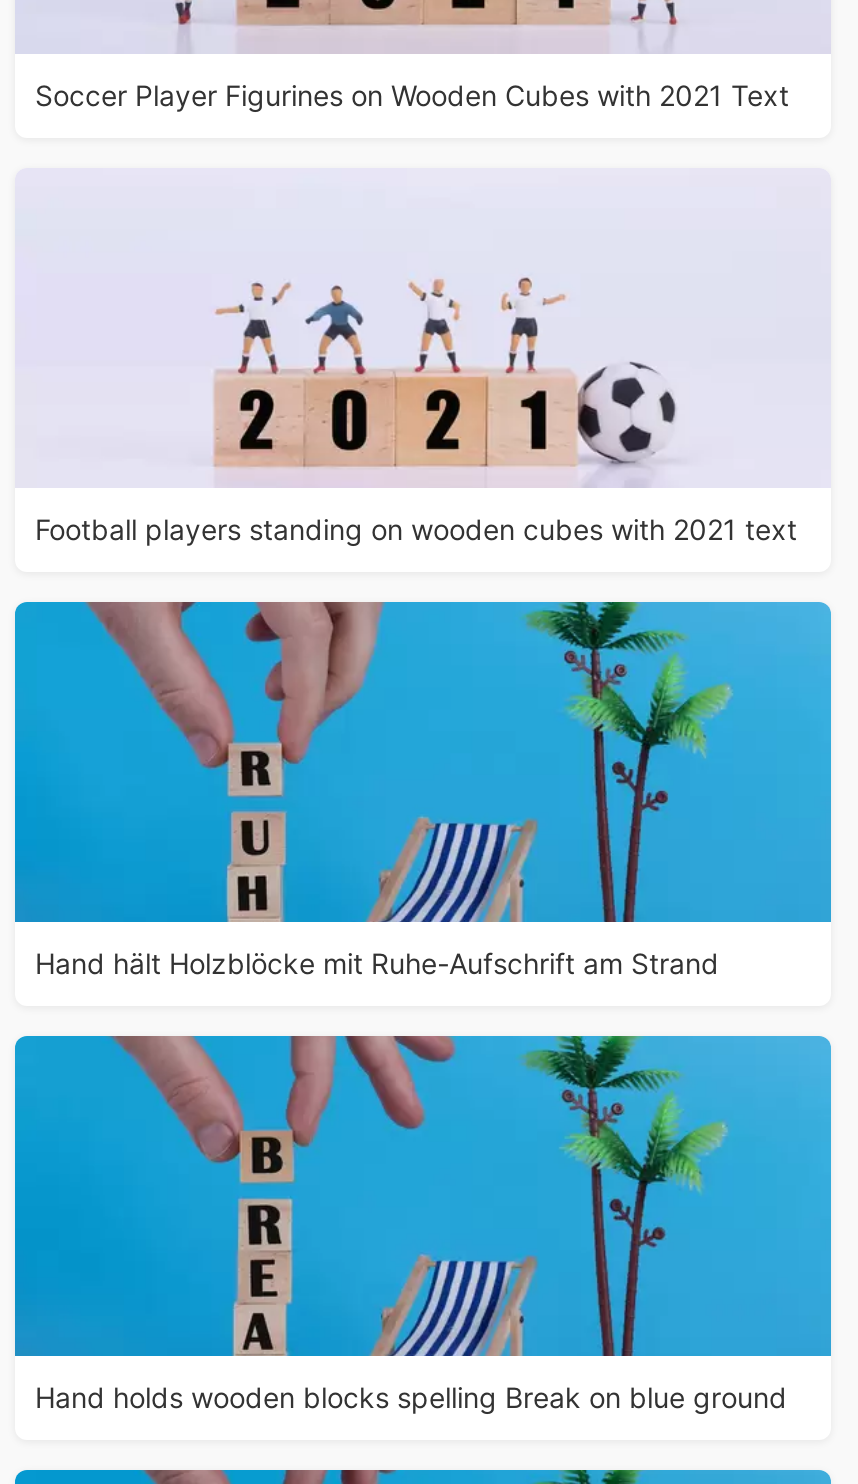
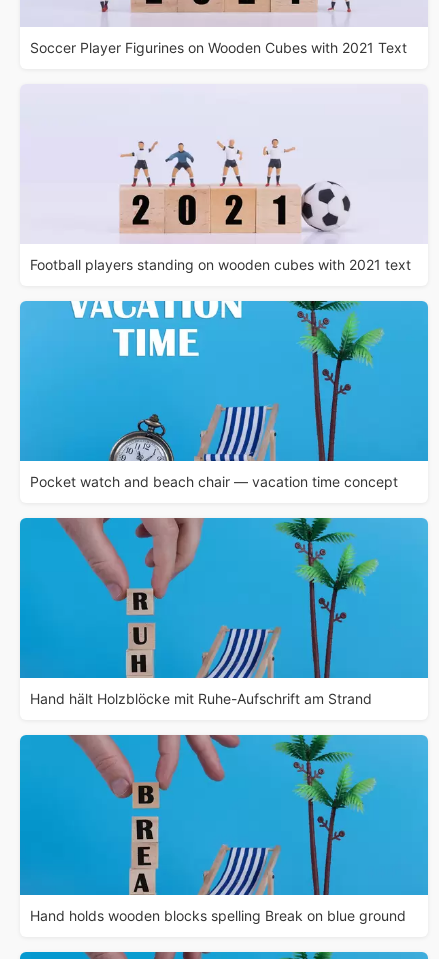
none -> [20,300,398,489] [image] | Pocket watch and beach chair — vacation time concept

